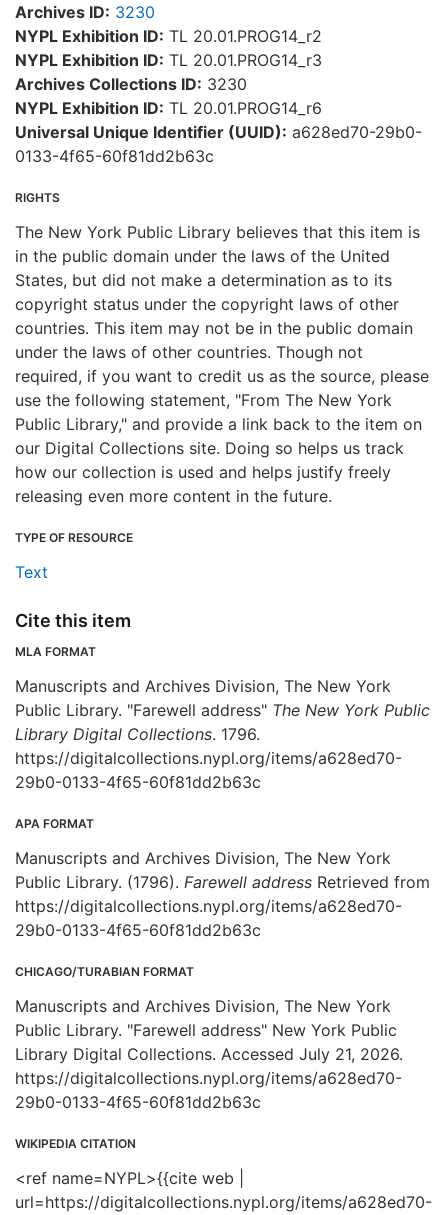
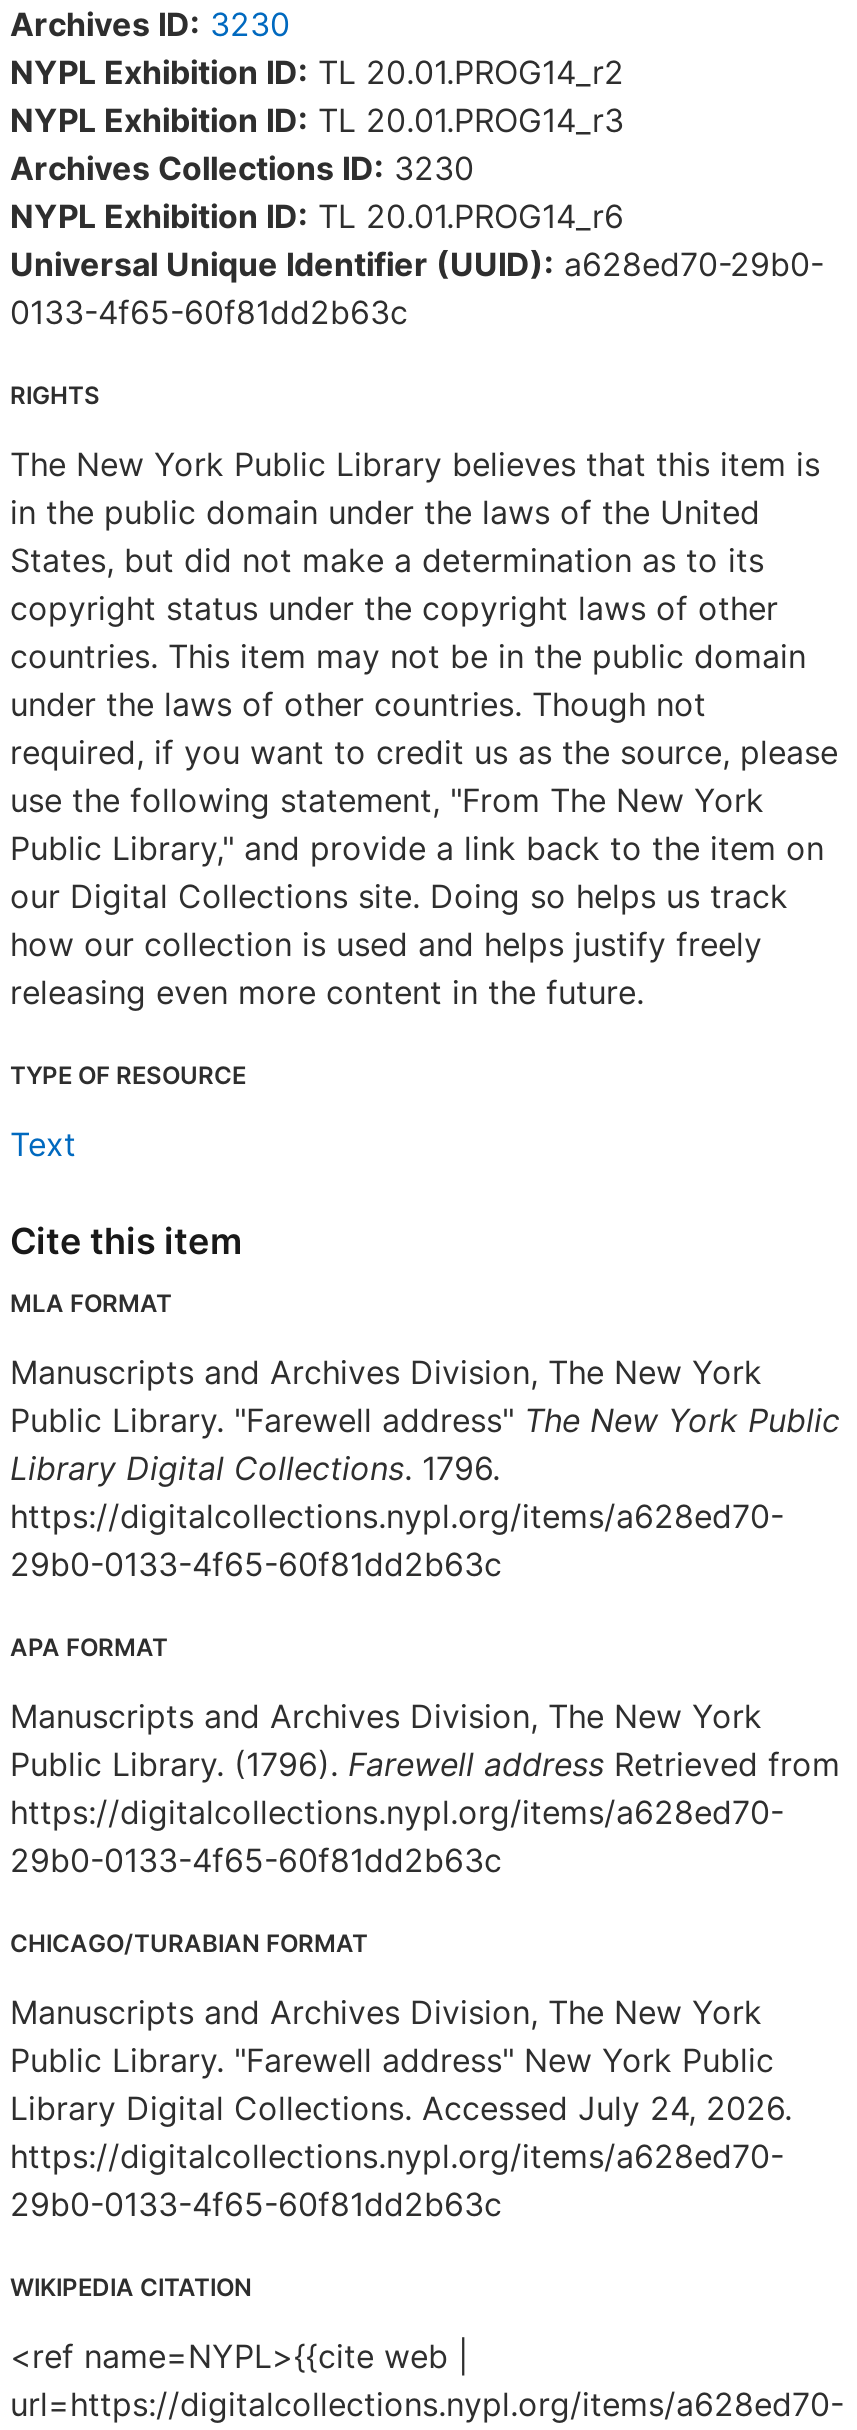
[15,1044,403,1064] Library Digital Collections. Accessed July 21, 2026. -> [10,2088,792,2128] Library Digital Collections. Accessed July 24, 2026.

